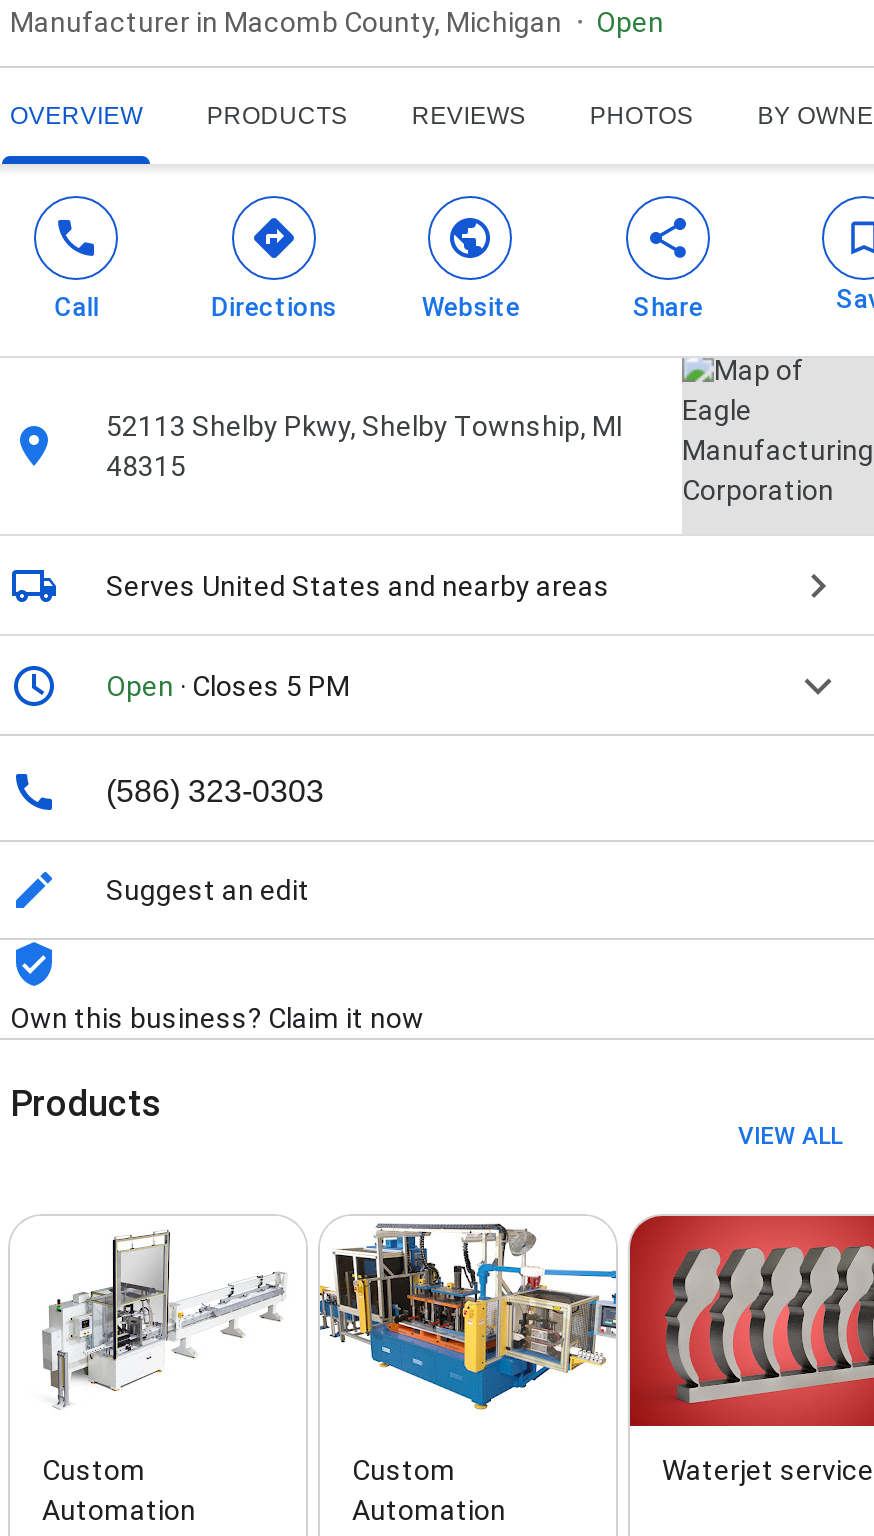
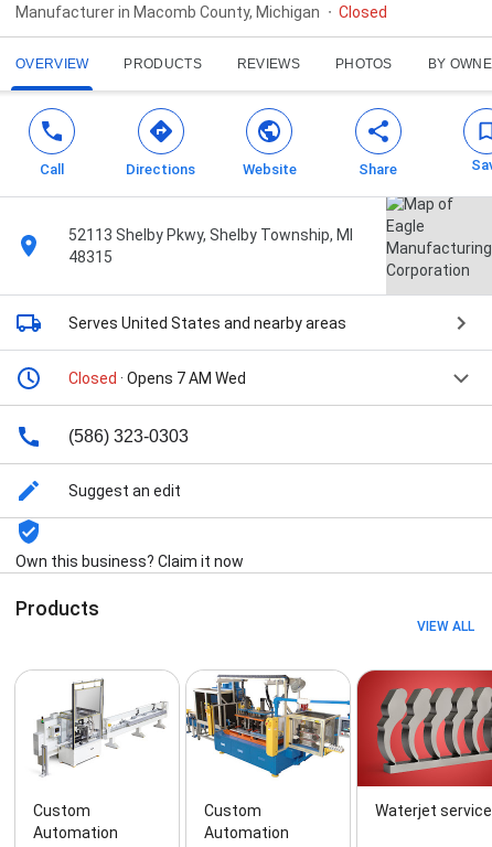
[596,6,664,38] Open -> [339,4,387,21] Closed
[106,670,350,702] Open · Closes 5 PM -> [68,370,246,387] Closed · Opens 7 AM Wed

